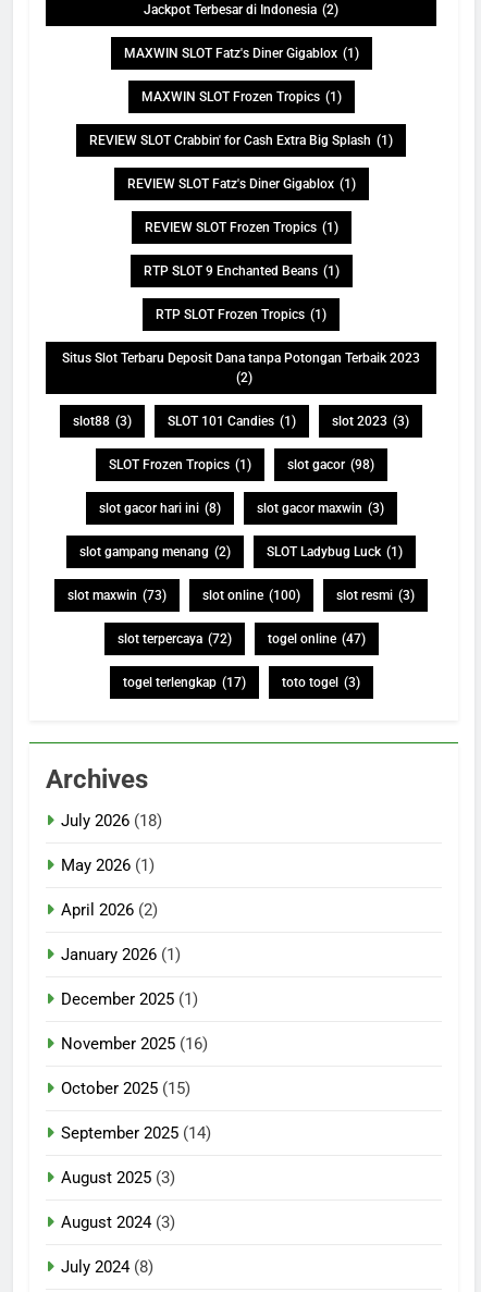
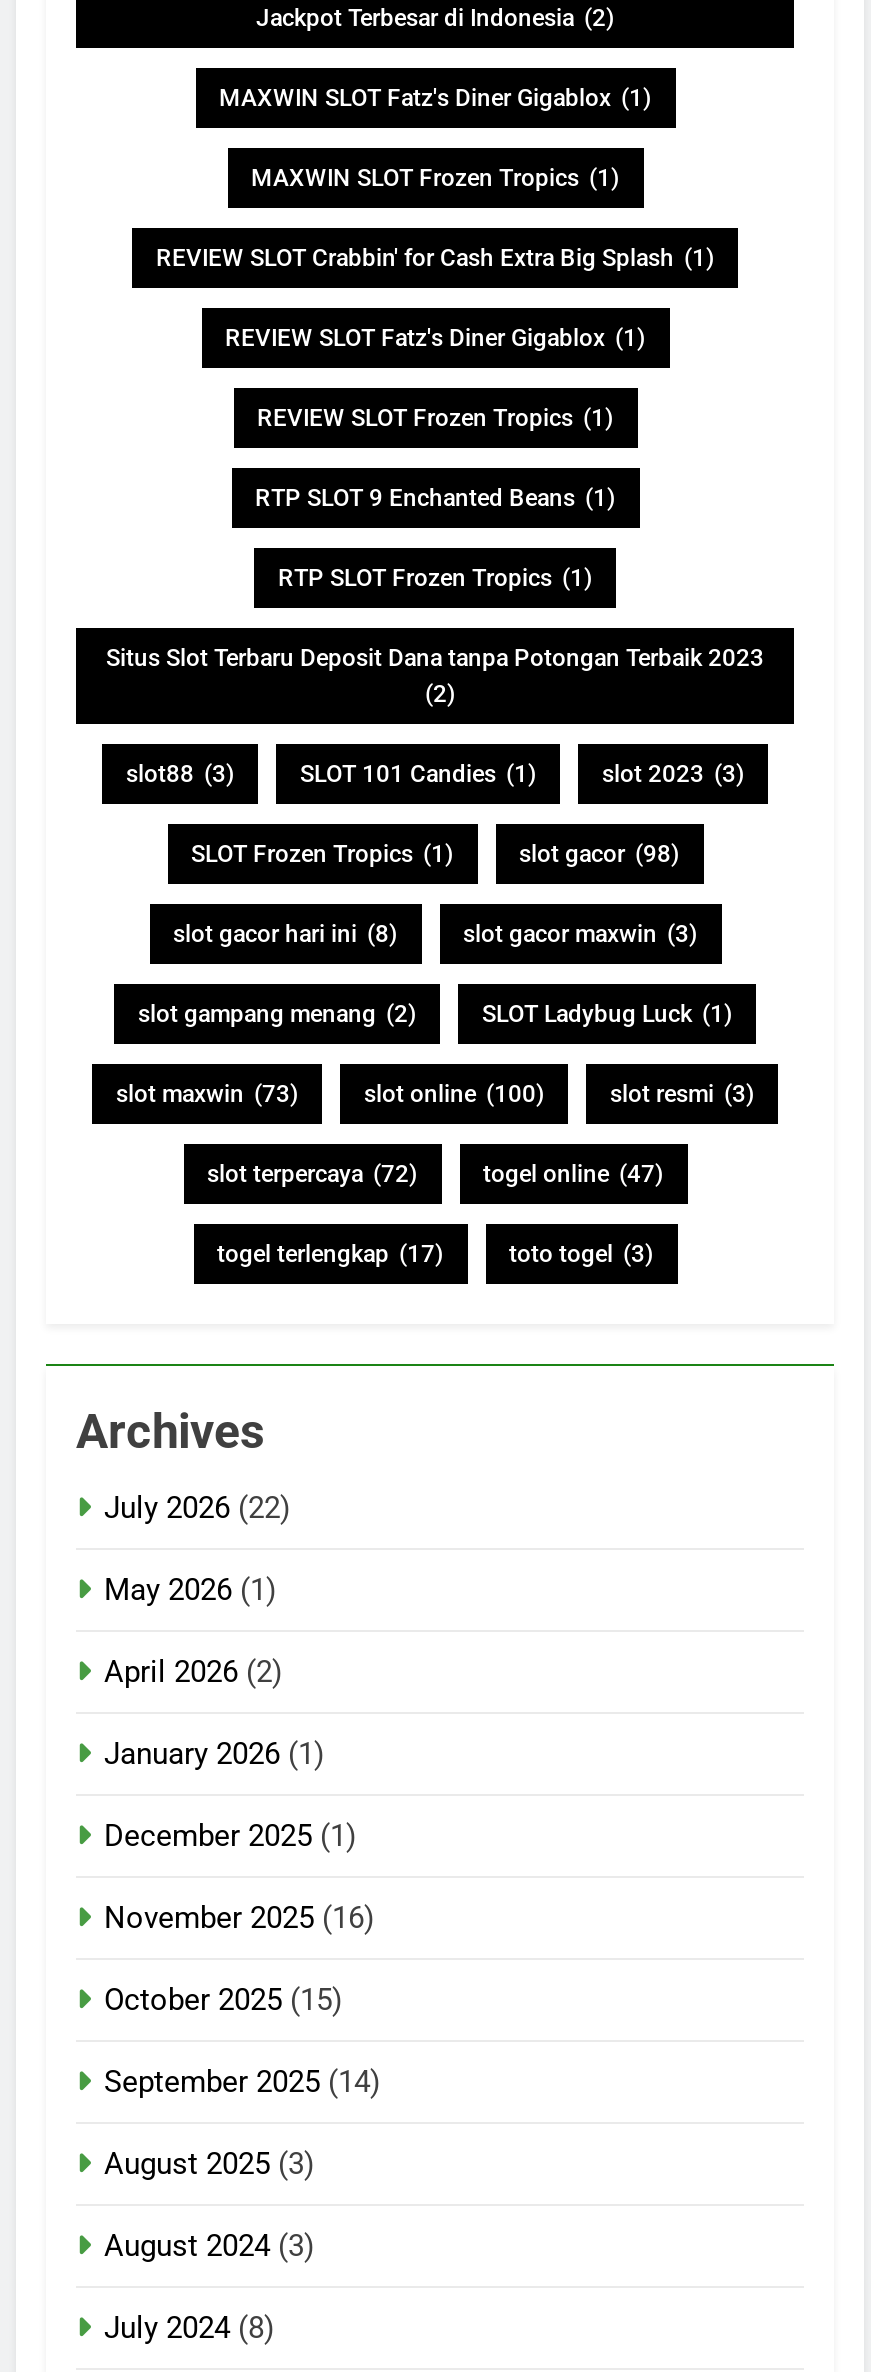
[61,811,162,831] July 2026 (18) -> [104,1490,290,1526] July 2026 (22)

